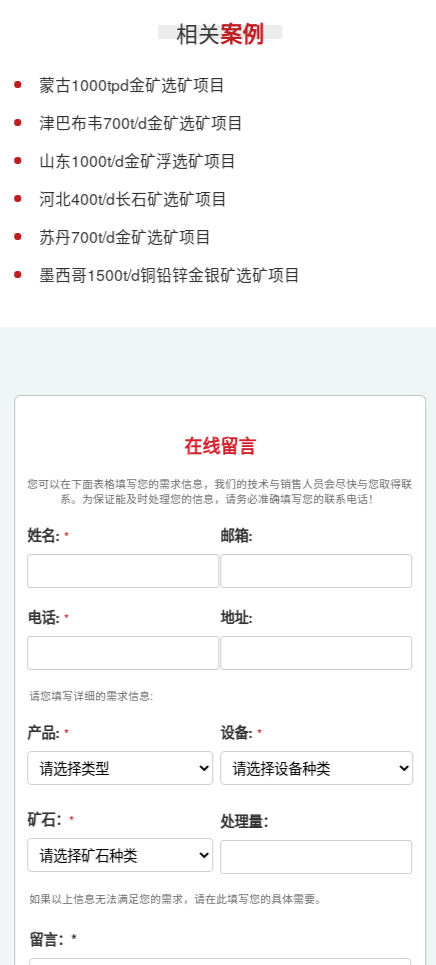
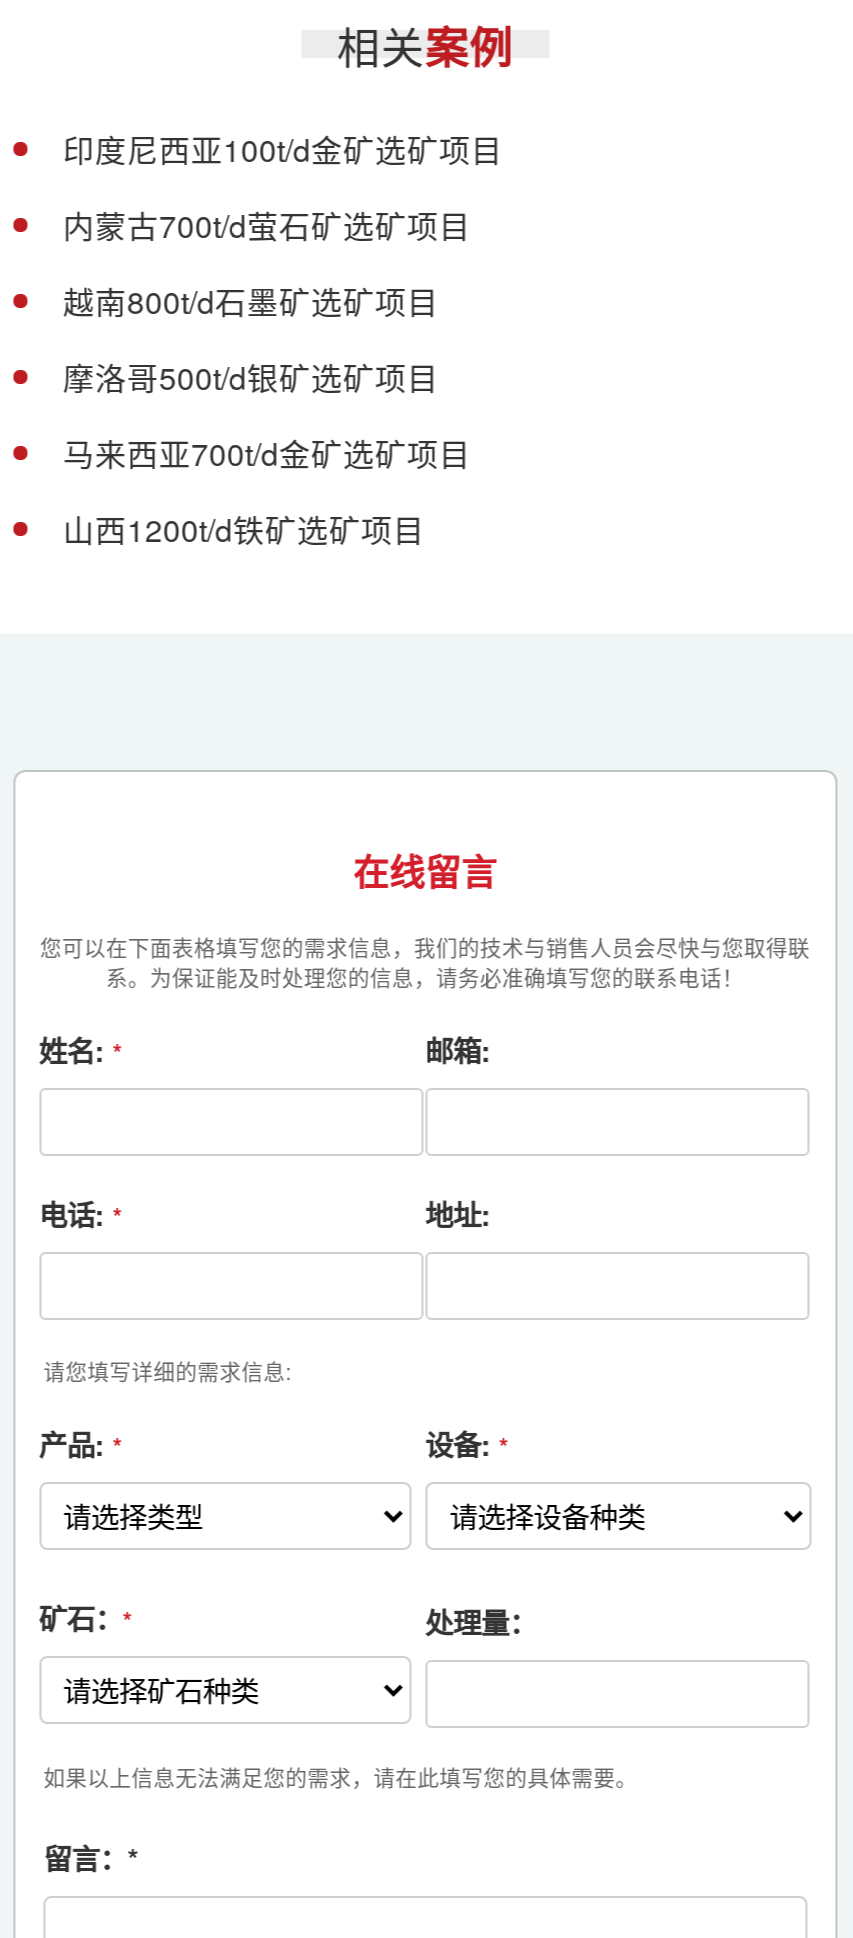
[39,73,225,95] 蒙古1000tpd金矿选矿项目 -> [63,127,503,171] 印度尼西亚100t/d金矿选矿项目
[39,111,243,133] 津巴布韦700t/d金矿选矿项目 -> [63,203,471,247] 内蒙古700t/d萤石矿选矿项目
[39,149,236,171] 山东1000t/d金矿浮选矿项目 -> [63,278,439,322] 越南800t/d石墨矿选矿项目
[39,187,227,209] 河北400t/d长石矿选矿项目 -> [63,354,439,398] 摩洛哥500t/d银矿选矿项目
[39,225,211,247] 苏丹700t/d金矿选矿项目 -> [63,430,471,474] 马来西亚700t/d金矿选矿项目
[39,263,300,285] 墨西哥1500t/d铜铅锌金银矿选矿项目 -> [63,506,425,550] 山西1200t/d铁矿选矿项目

